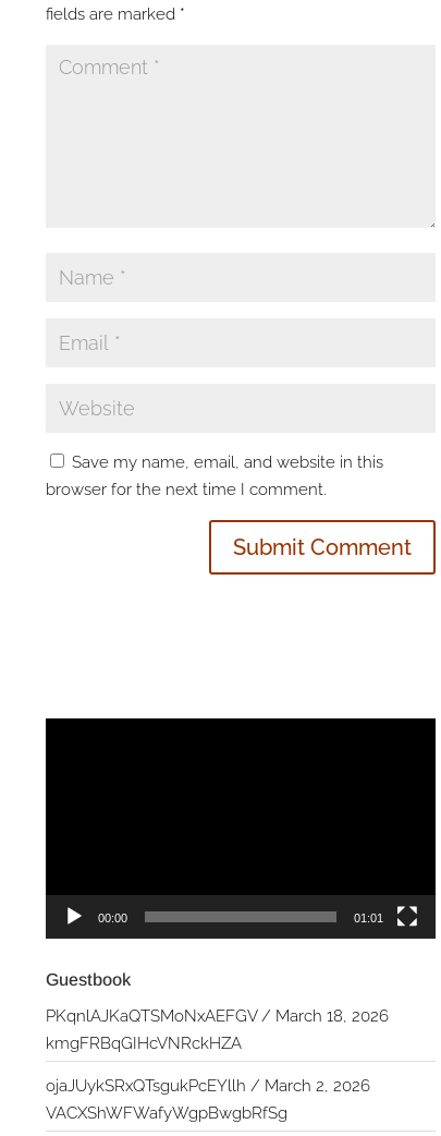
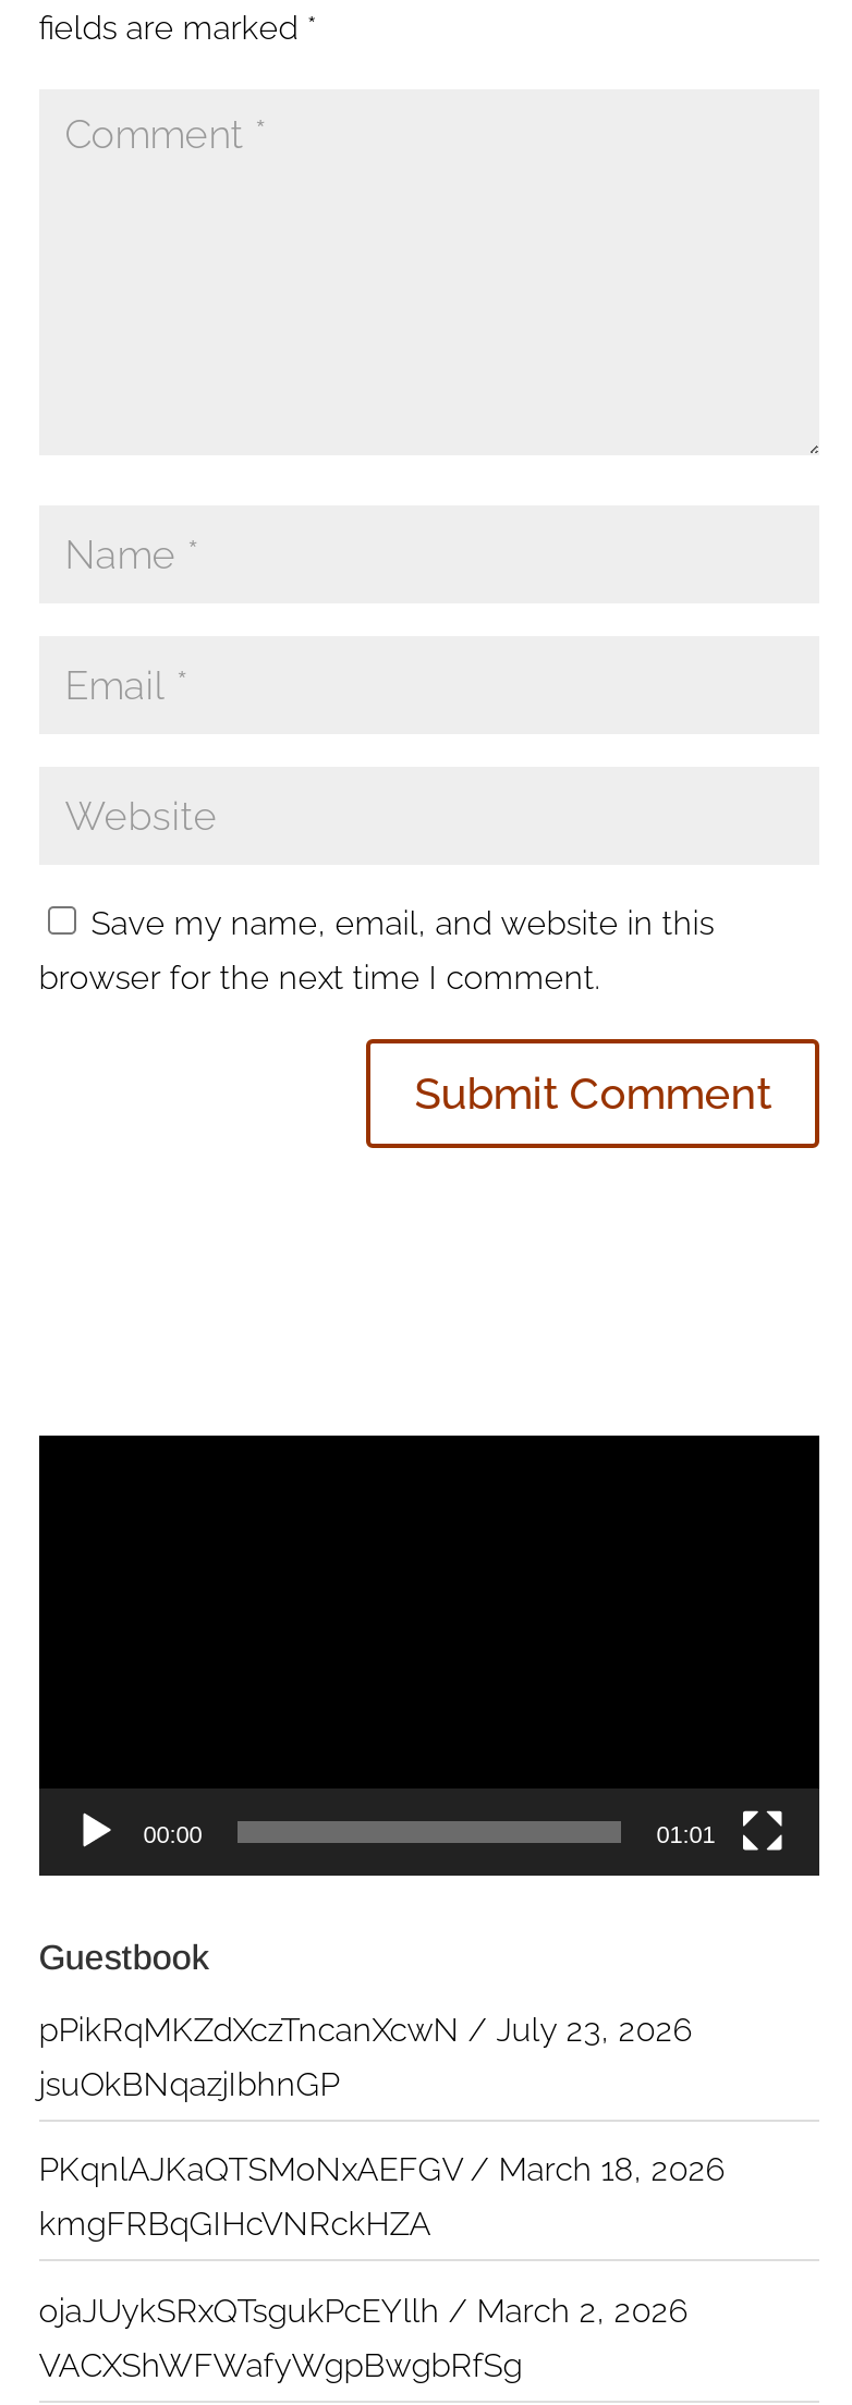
none -> [39,2010,692,2104] pPikRqMKZdXczTncanXcwN / July 23, 2026 | jsuOkBNqazjIbhnGP

